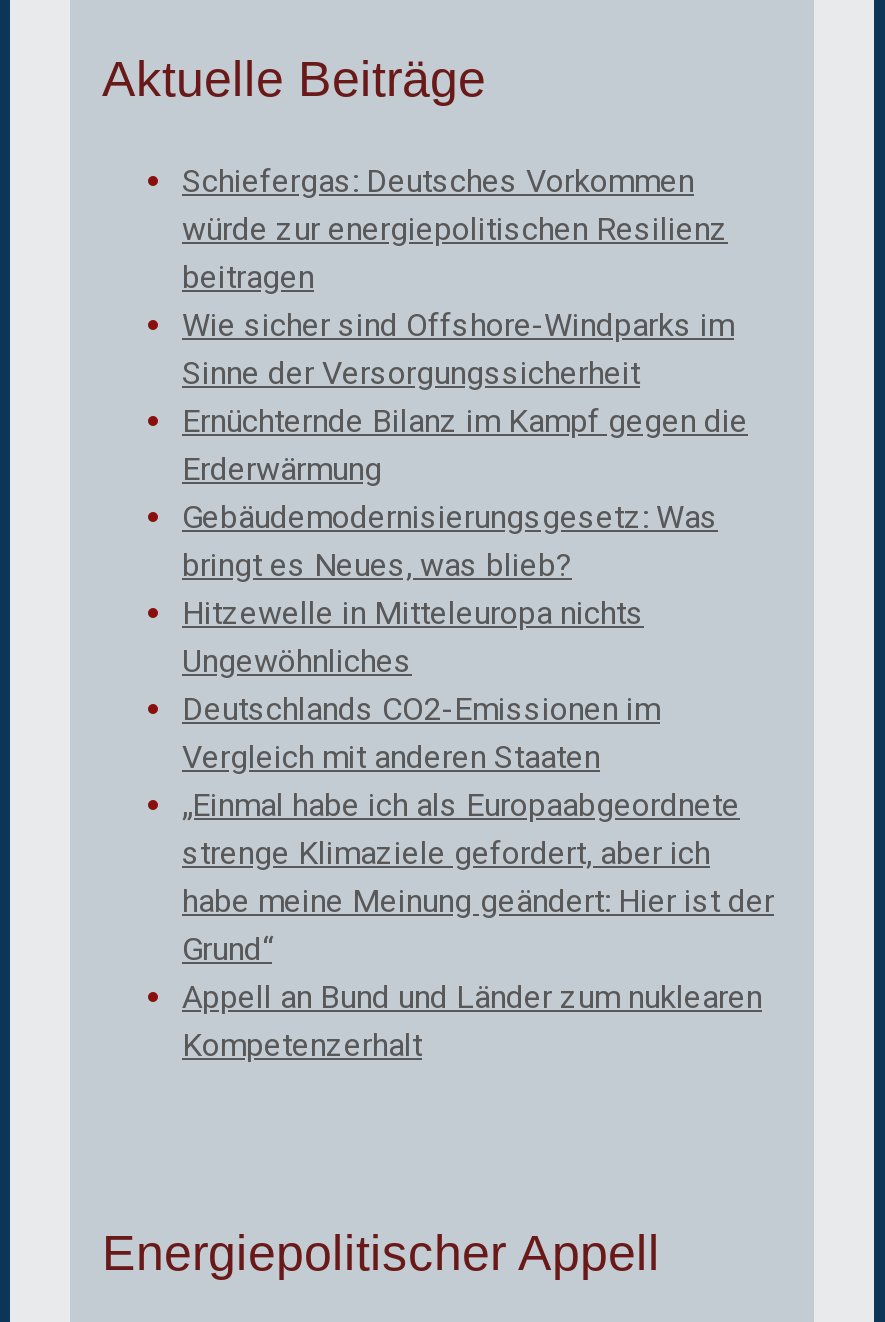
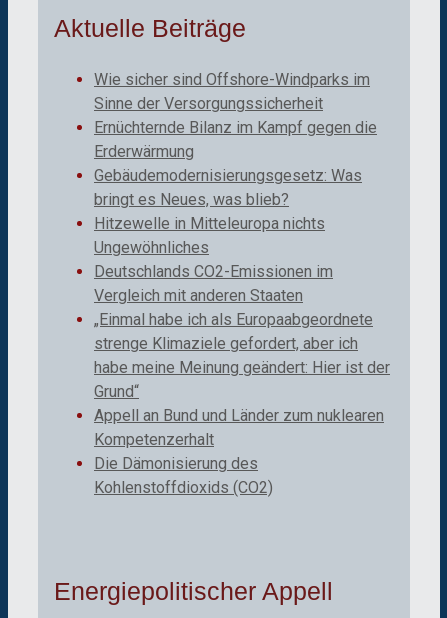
[182,162,728,296] Schiefergas: Deutsches Vorkommen | würde zur energiepolitischen Resilienz | beitragen -> none
moved [182,306,774,1064] -> [94,70,390,449]: Wie sicher sind Offshore-Windparks im | Sinne der Versorgungssicherheit | Ernüchternde Bilanz im Kampf gegen die | ... | Appell an Bund und Länder zum nuklearen | Kompetenzerhalt
none -> [94,454,273,497] Die Dämonisierung des | Kohlenstoffdioxids (CO2)

